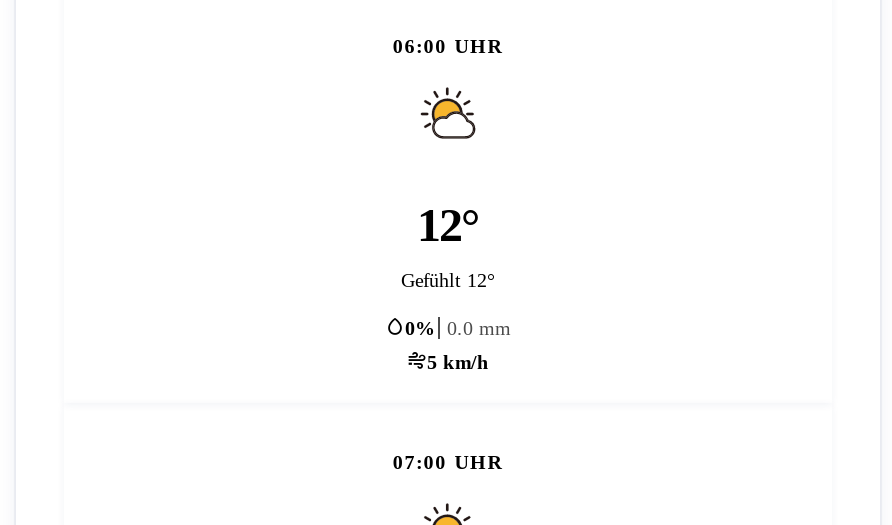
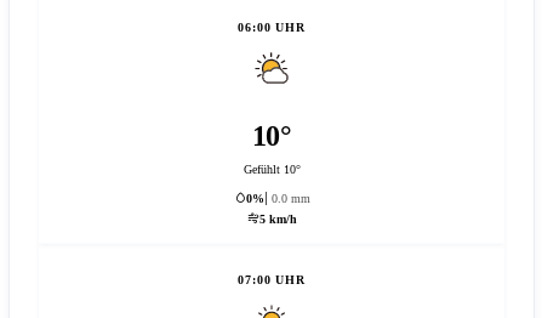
[417,198,479,250] 12° -> [253,120,291,151] 10°
[401,268,495,290] Gefühlt 12° -> [243,162,300,176] Gefühlt 10°

